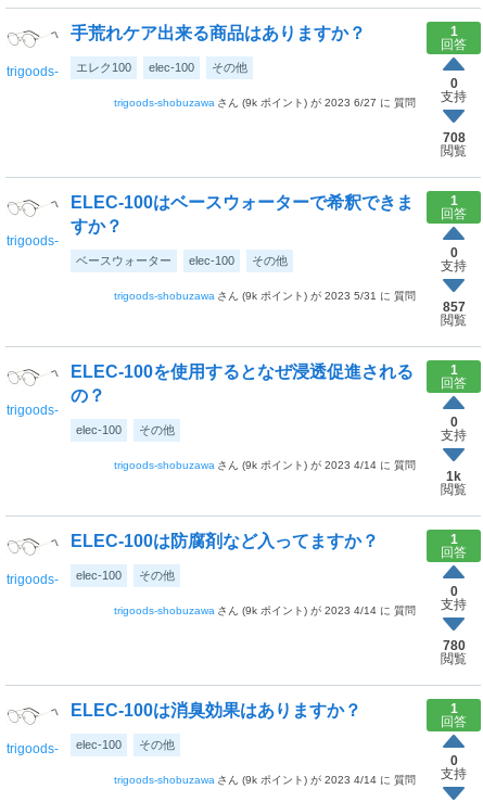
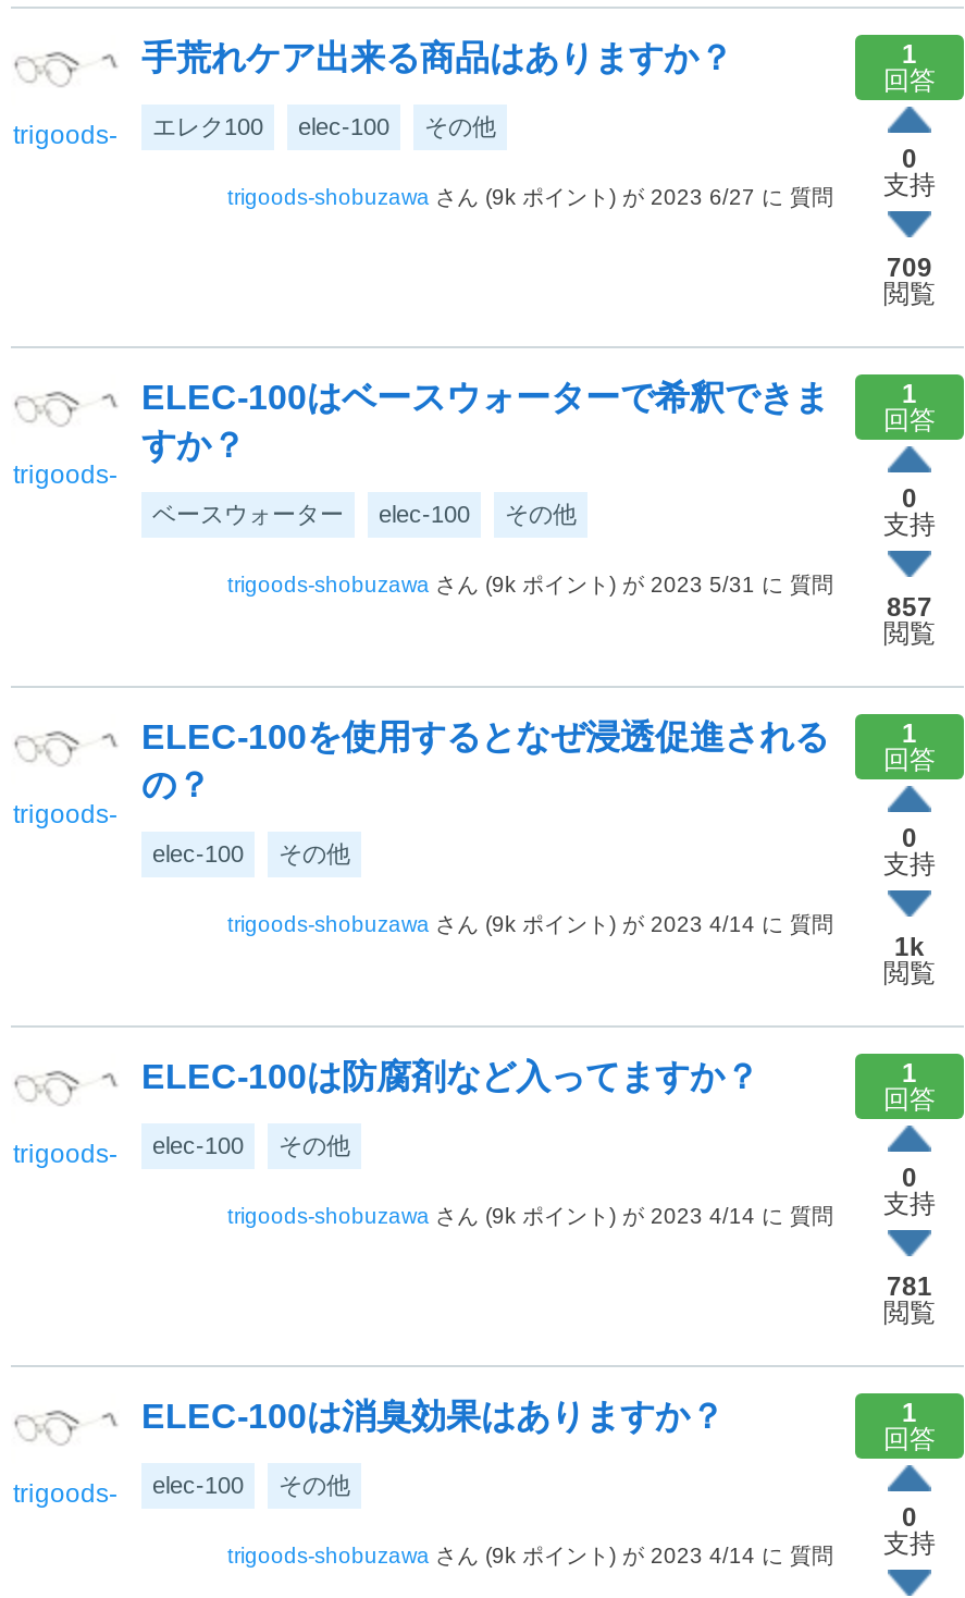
[442,130,465,146] 708 -> [887,253,932,283] 709
[442,638,465,654] 780 -> [887,1272,932,1302] 781

